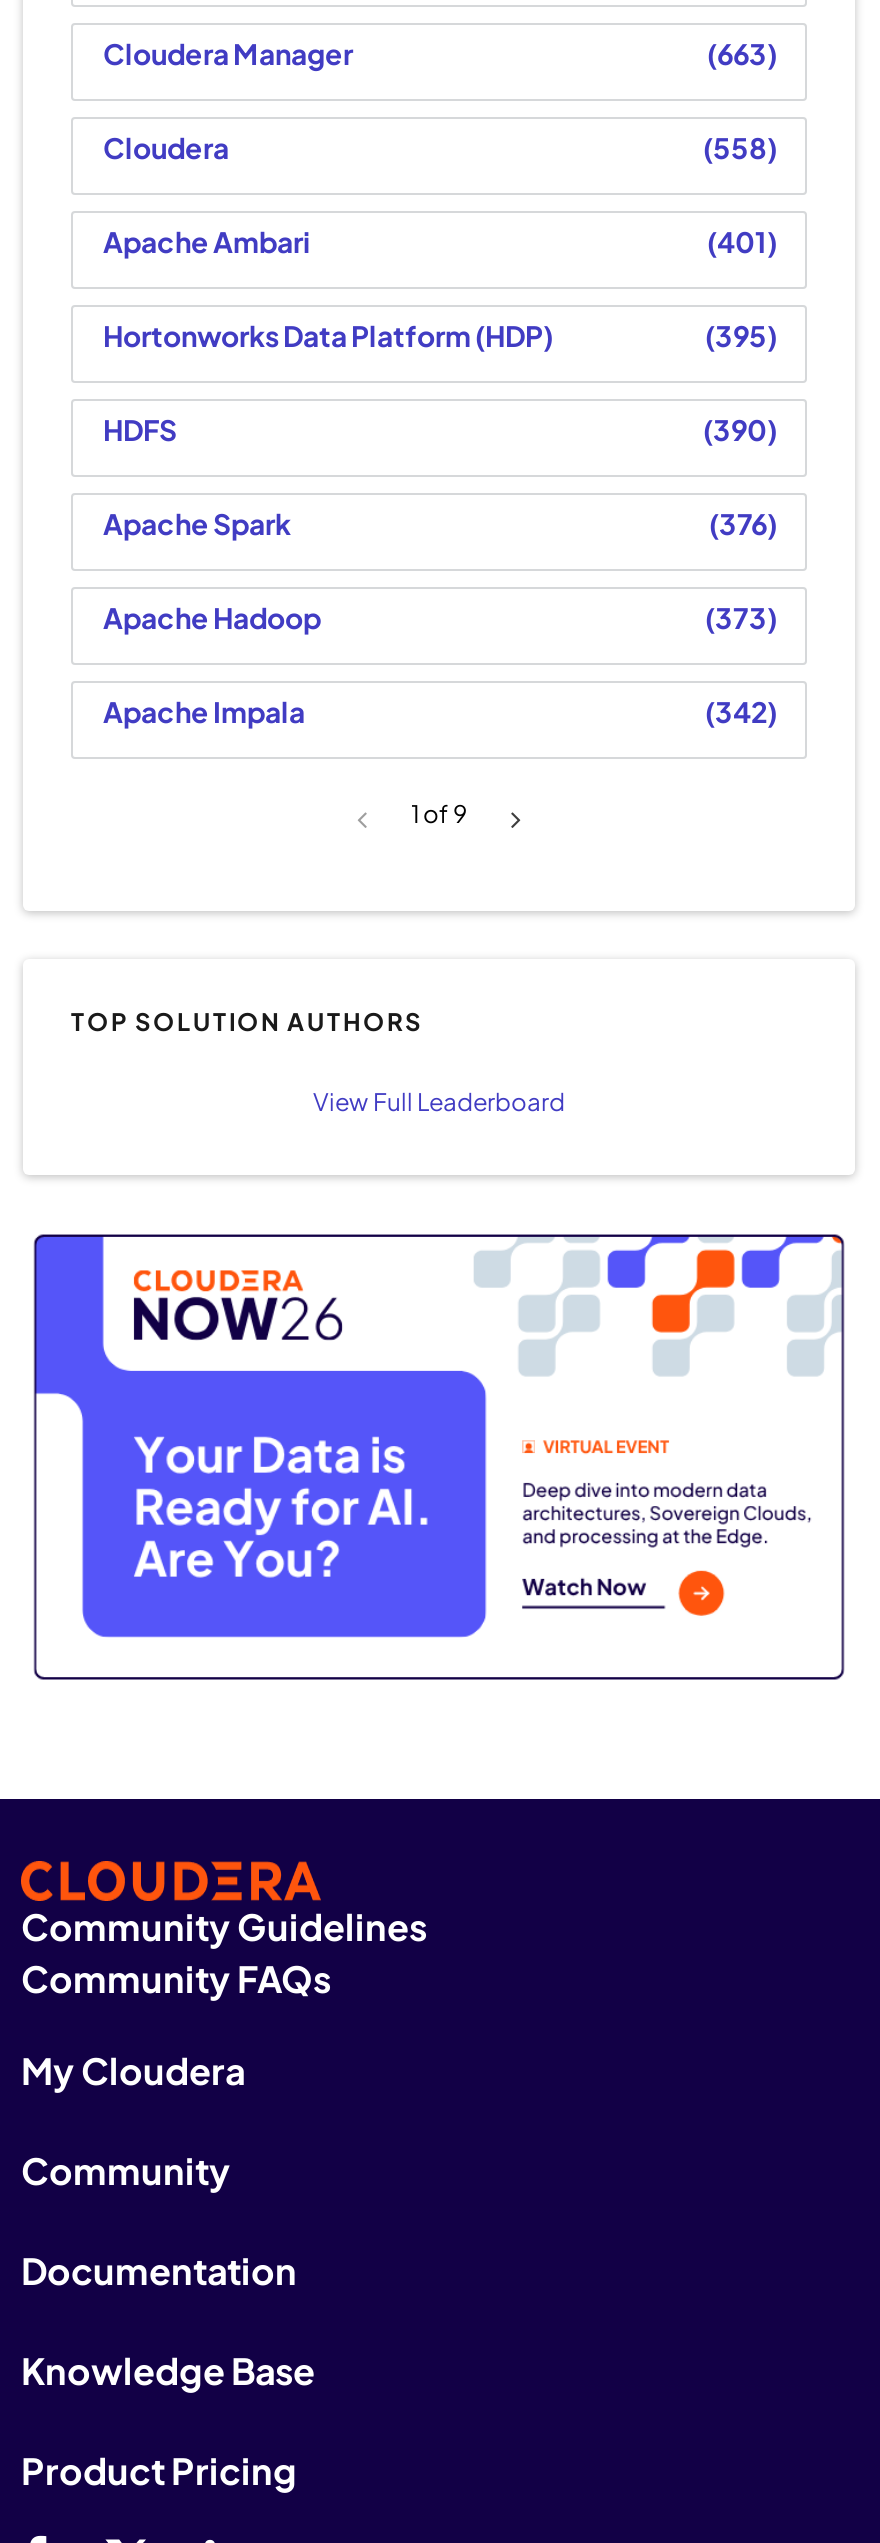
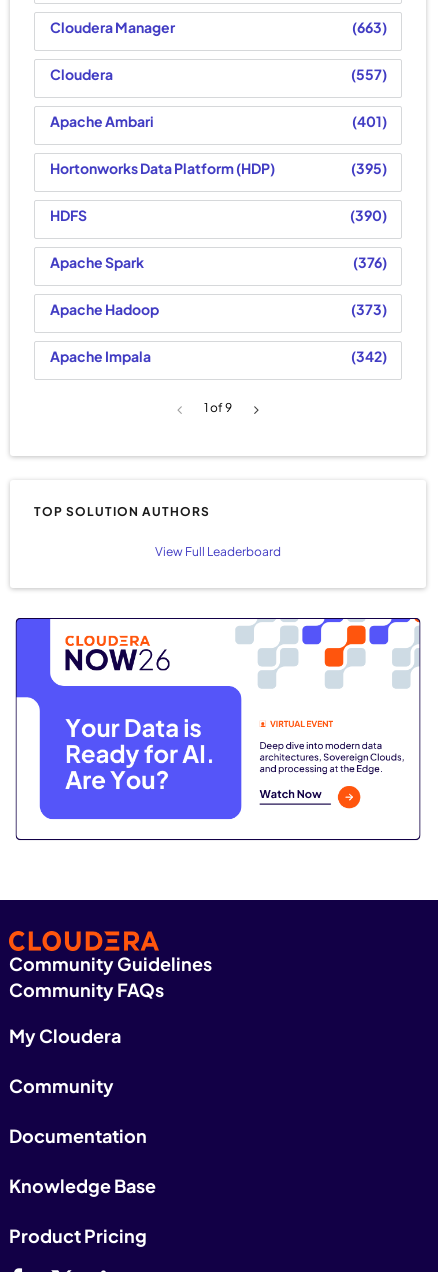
[713,129,767,165] 558 -> [356,65,382,83] 557

